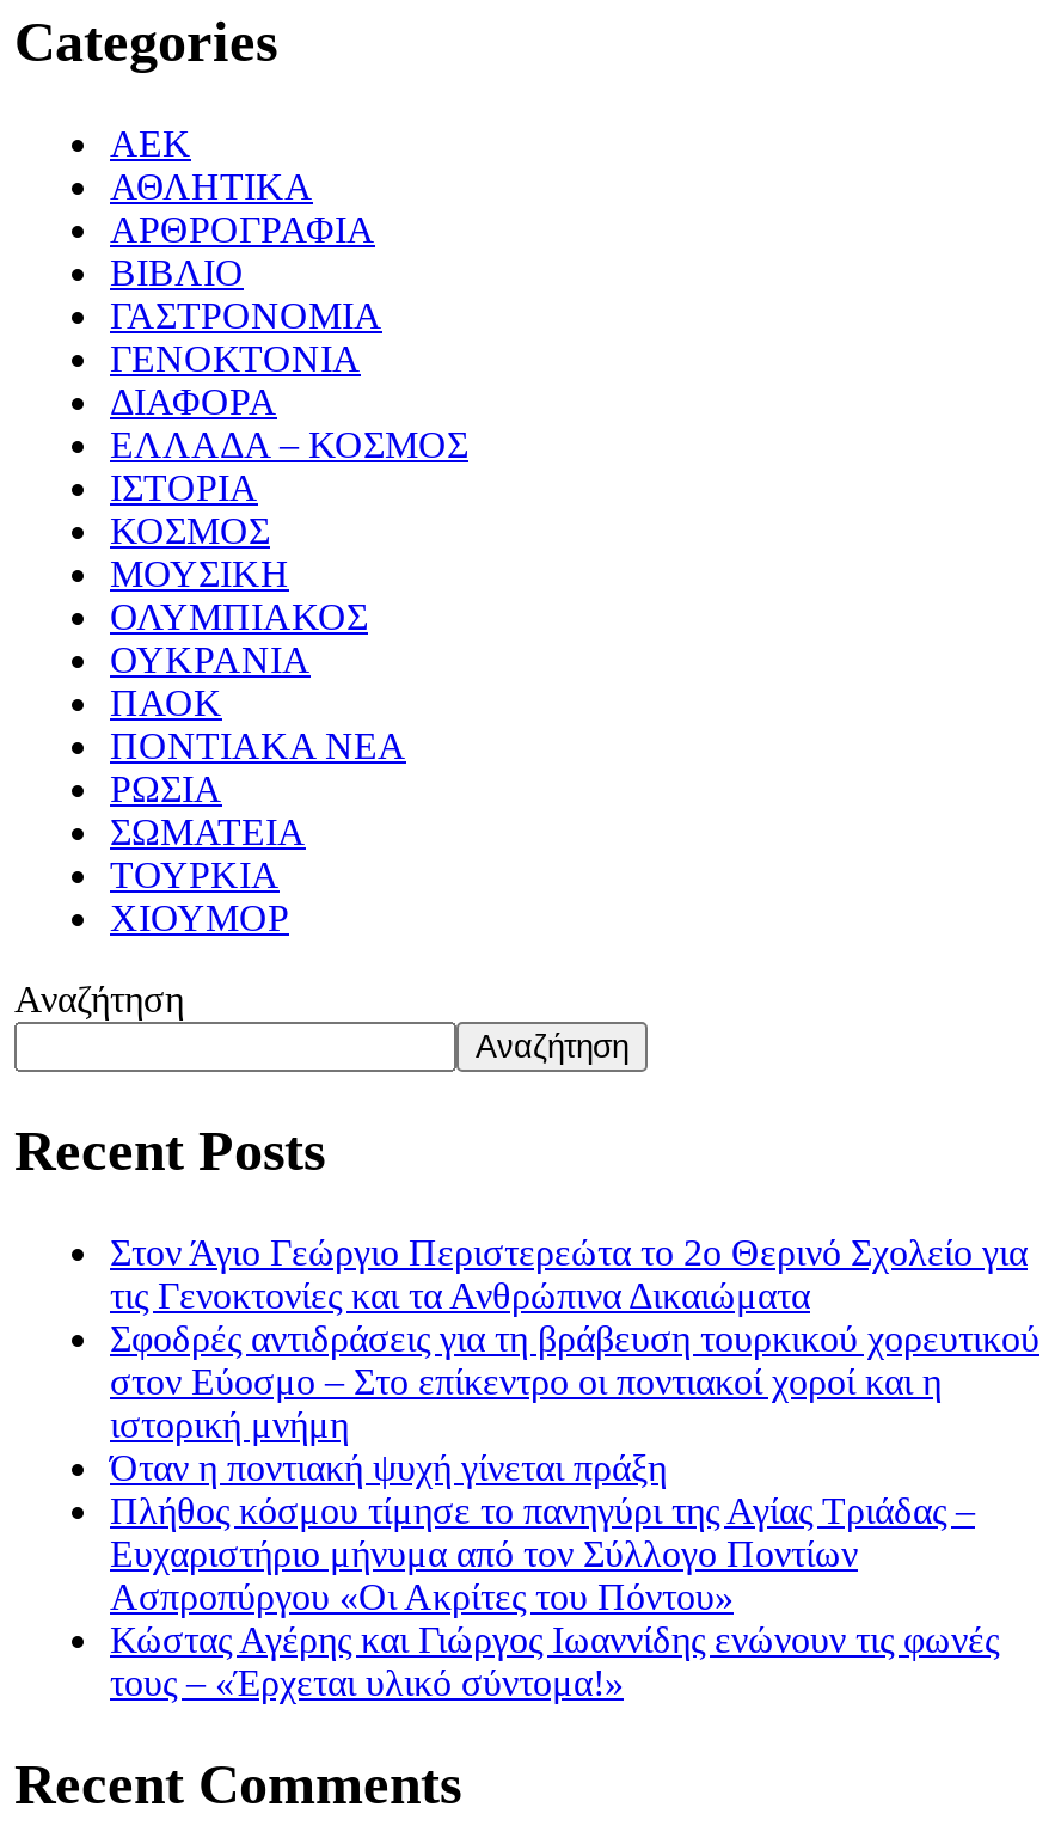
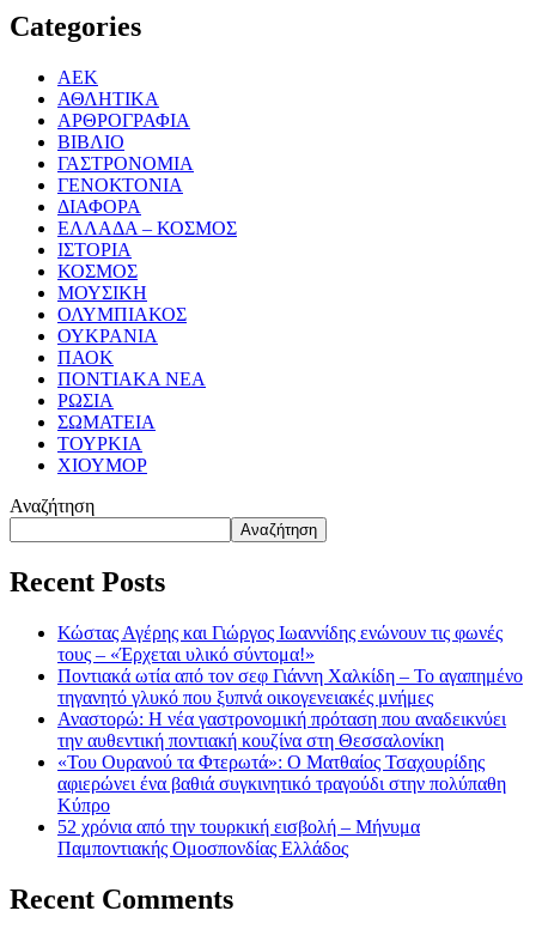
[110,1231,1039,1616] Στον Άγιο Γεώργιο Περιστερεώτα το 2ο Θερινό Σχολείο για | τις Γενοκτονίες και τα Ανθρώπινα Δικαιώματα | Σφοδρές αντιδράσεις για τη βράβευση τουρκικού χορευτικού | στον Εύοσμο – Στο επίκεντρο οι ποντιακοί χοροί και η | ιστορική μνήμη | Όταν η ποντιακή ψυχή γίνεται πράξη | Πλήθος κόσμου τίμησε το πανηγύρι της Αγίας Τριάδας – | Ευχαριστήριο μήνυμα από τον Σύλλογο Ποντίων | Ασπροπύργου «Οι Ακρίτες του Πόντου» -> none
moved [110,1619,999,1702] -> [57,622,502,664]: Κώστας Αγέρης και Γιώργος Ιωαννίδης ενώνουν τις φωνές | τους – «Έρχεται υλικό σύντομα!»
none -> [57,665,523,858] Ποντιακά ωτία από τον σεφ Γιάννη Χαλκίδη – Το αγαπημένο | τηγανητό γλυκό που ξυπνά οικογενειακές μνήμες | Αναστορώ: Η νέα γαστρονομική πρόταση που αναδεικνύει | την αυθεντική ποντιακή κουζίνα στη Θεσσαλονίκη | «Του Ουρανού τα Φτερωτά»: Ο Ματθαίος Τσαχουρίδης | αφιερώνει ένα βαθιά συγκινητικό τραγούδι στην πολύπαθη | Κύπρο | 52 χρόνια από την τουρκική εισβολή – Μήνυμα | Παμποντιακής Ομοσπονδίας Ελλάδος

